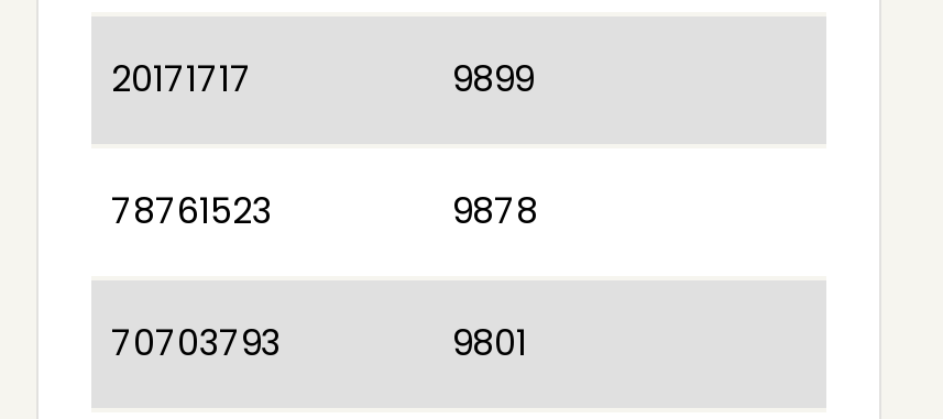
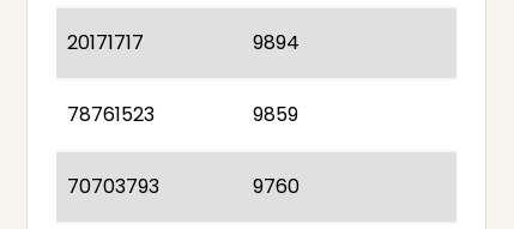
[452,54,534,104] 9899 -> [253,29,300,56] 9894
[452,186,538,236] 9878 -> [253,101,298,128] 9859
[452,318,527,368] 9801 -> [253,173,300,200] 9760

